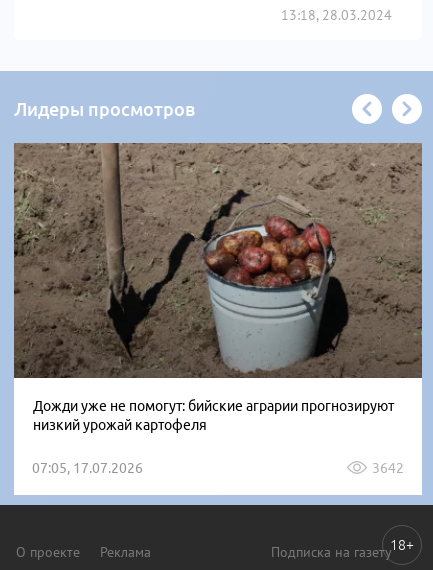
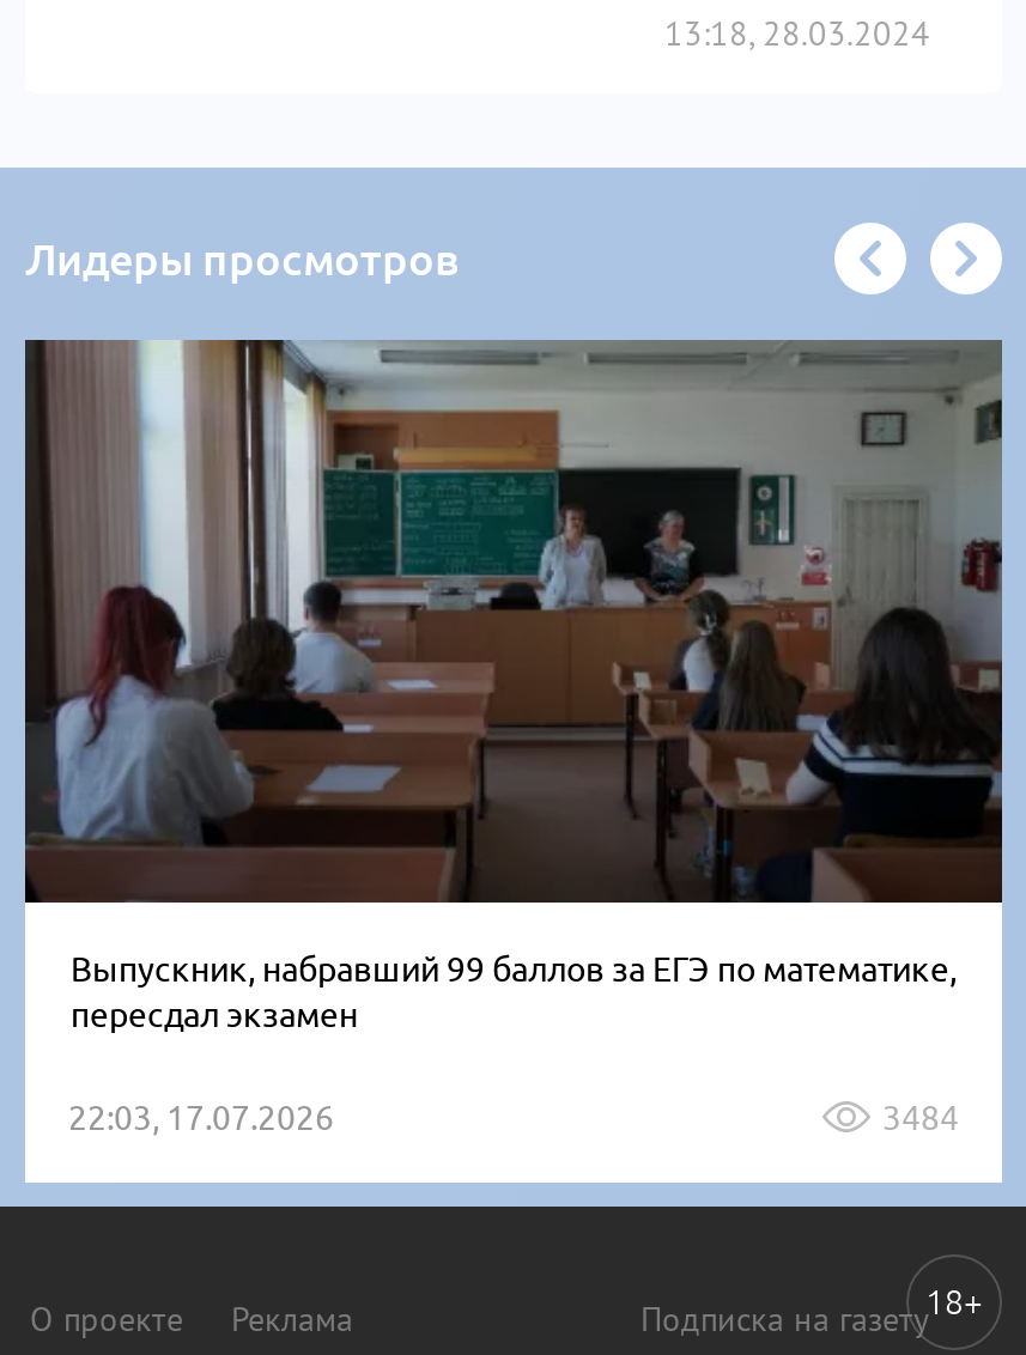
[14,142,423,433] [image] | Дожди уже не помогут: бийские аграрии прогнозируют | низкий урожай картофеля -> [25,340,1002,1034] [image] | Выпускник, набравший 99 баллов за ЕГЭ по математике, | пересдал экзамен
[32,460,404,476] 07:05, 17.07.2026 | 3642 -> [68,1099,959,1137] 22:03, 17.07.2026 | 3484

